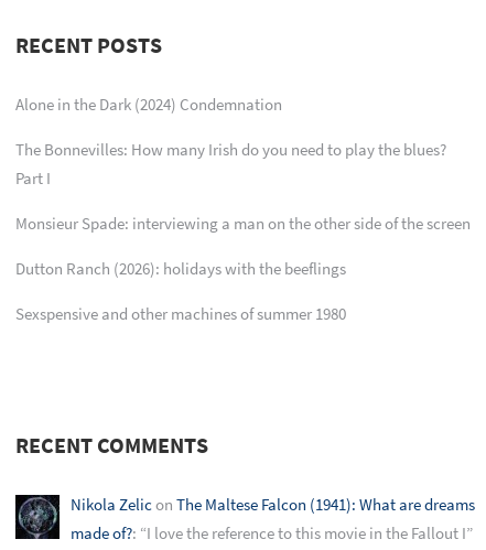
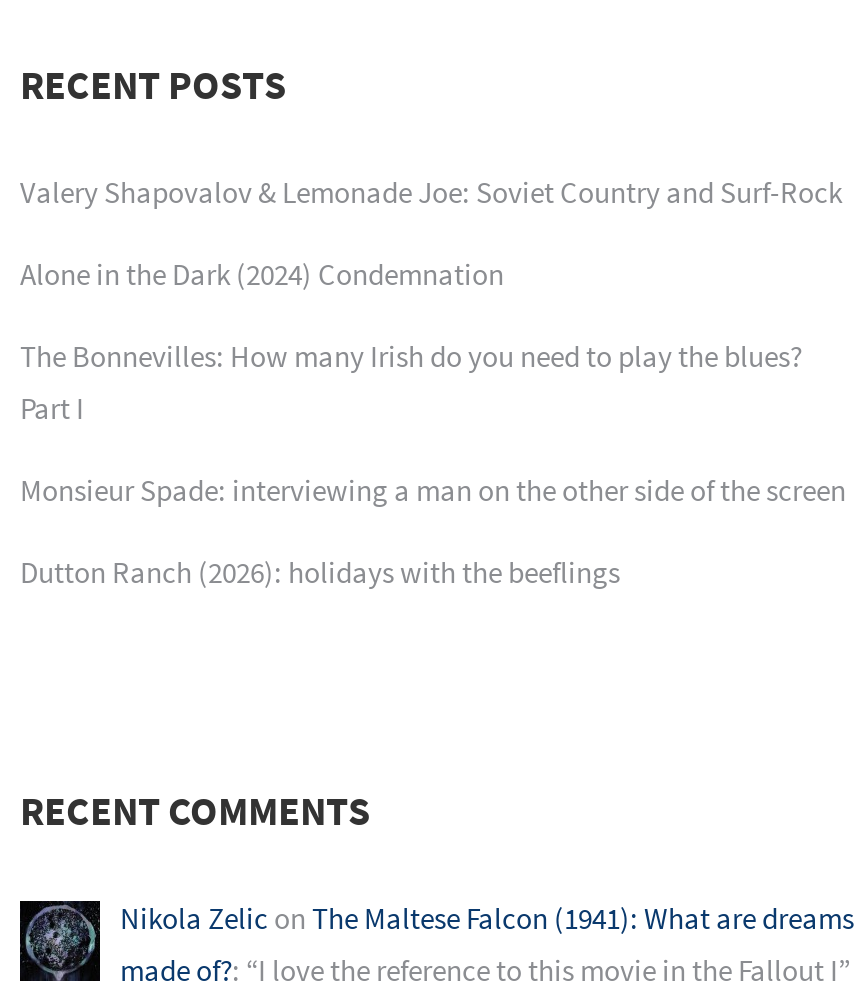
none -> [20,174,842,212] Valery Shapovalov & Lemonade Joe: Soviet Country and Surf-Rock
moved [15,94,471,279] -> [20,256,846,592]: Alone in the Dark (2024) Condemnation | The Bonnevilles: How many Irish do you need to play the blues? | Part I | Monsieur Spade: interviewing a man on the other side of the screen | Dutton Ranch (2026): holidays with the beeflings
[15,303,346,324] Sexspensive and other machines of summer 1980 -> none

